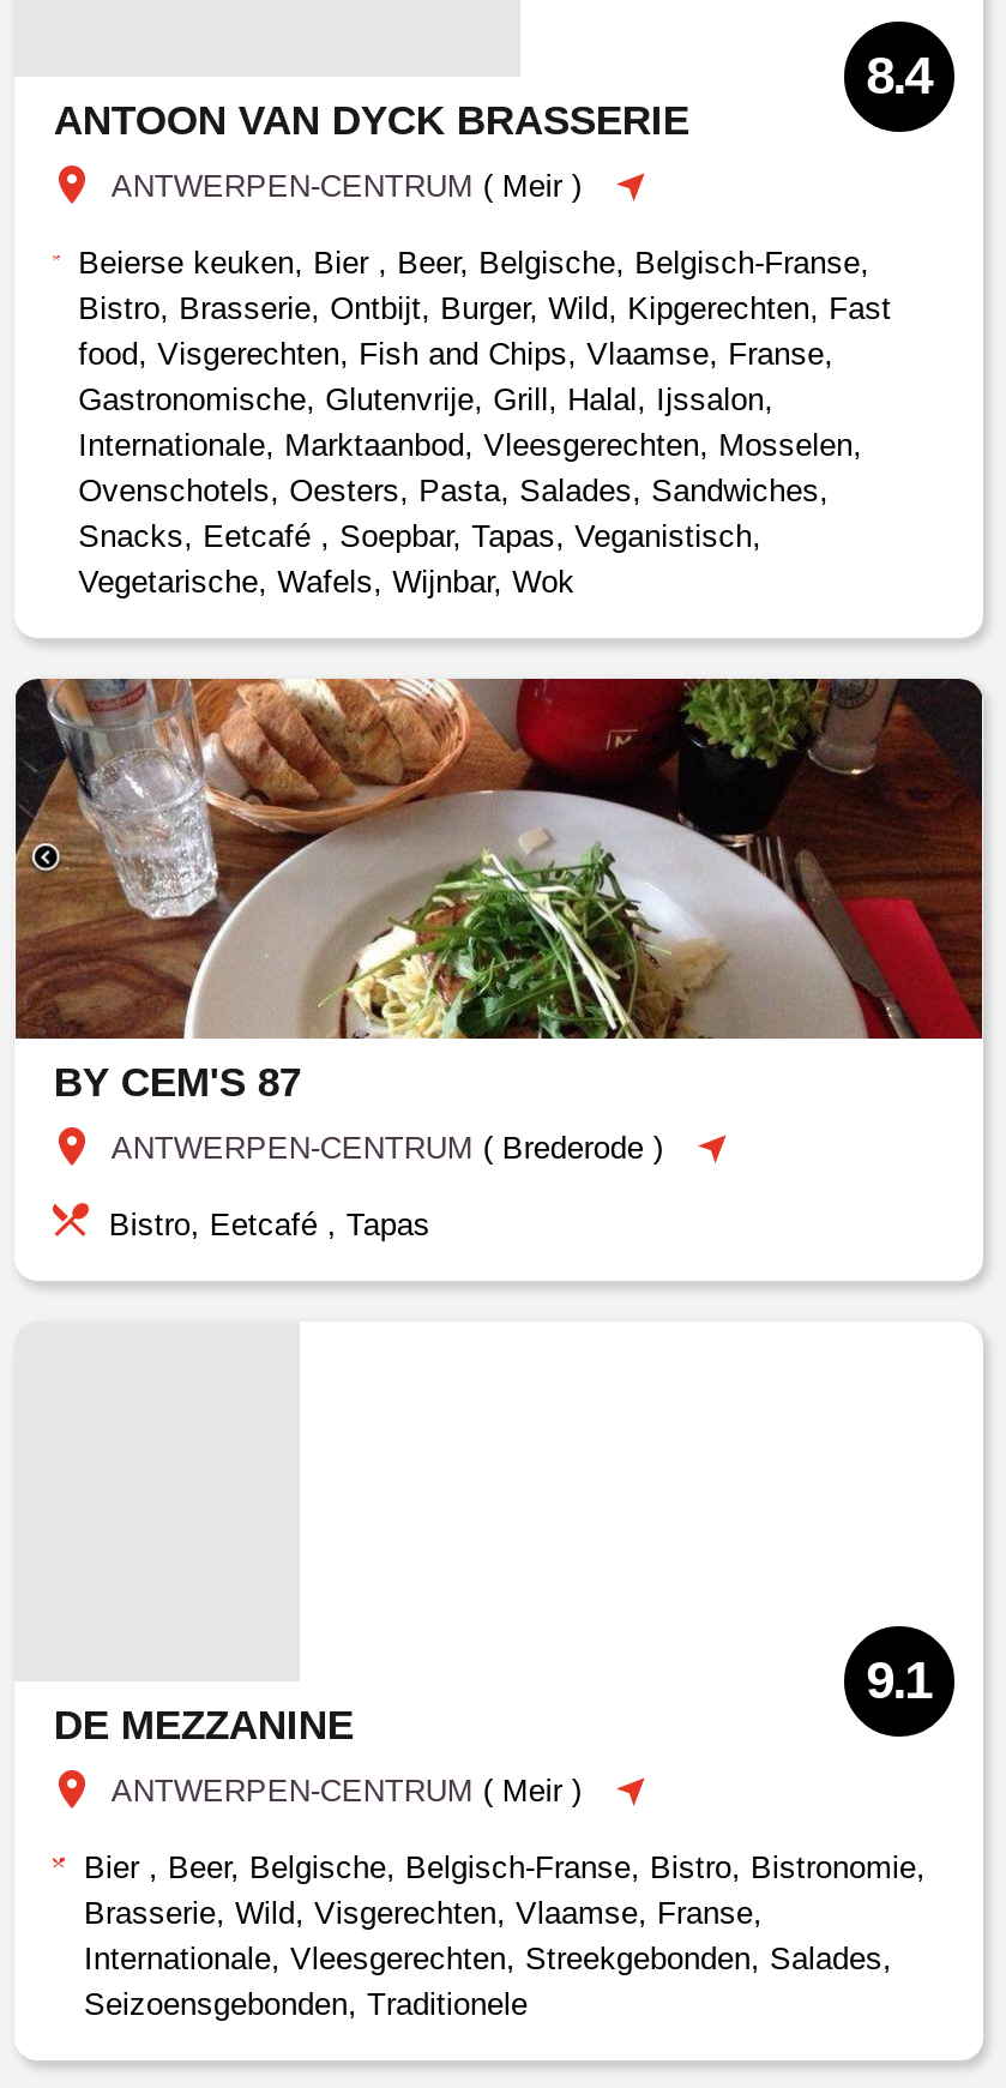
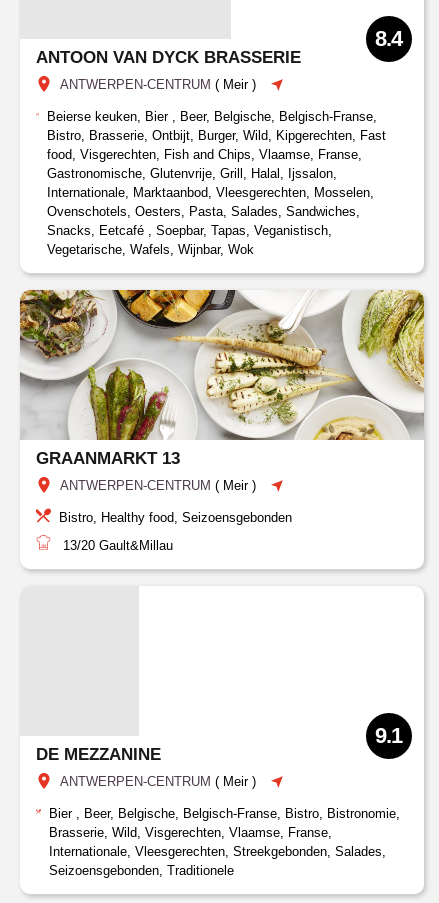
[14,676,986,1242] [image] | BY CEM'S 87 | ANTWERPEN-CENTRUM (Brederode ) | Bistro, Eetcafé , Tapas -> [19,289,425,553] [image] | GRAANMARKT 13 | ANTWERPEN-CENTRUM (Meir ) | Bistro, Healthy food, Seizoensgebonden | 13/20 Gault&Millau

